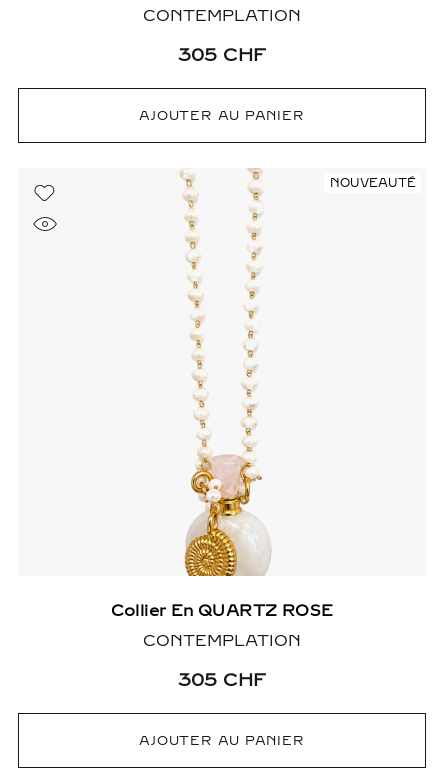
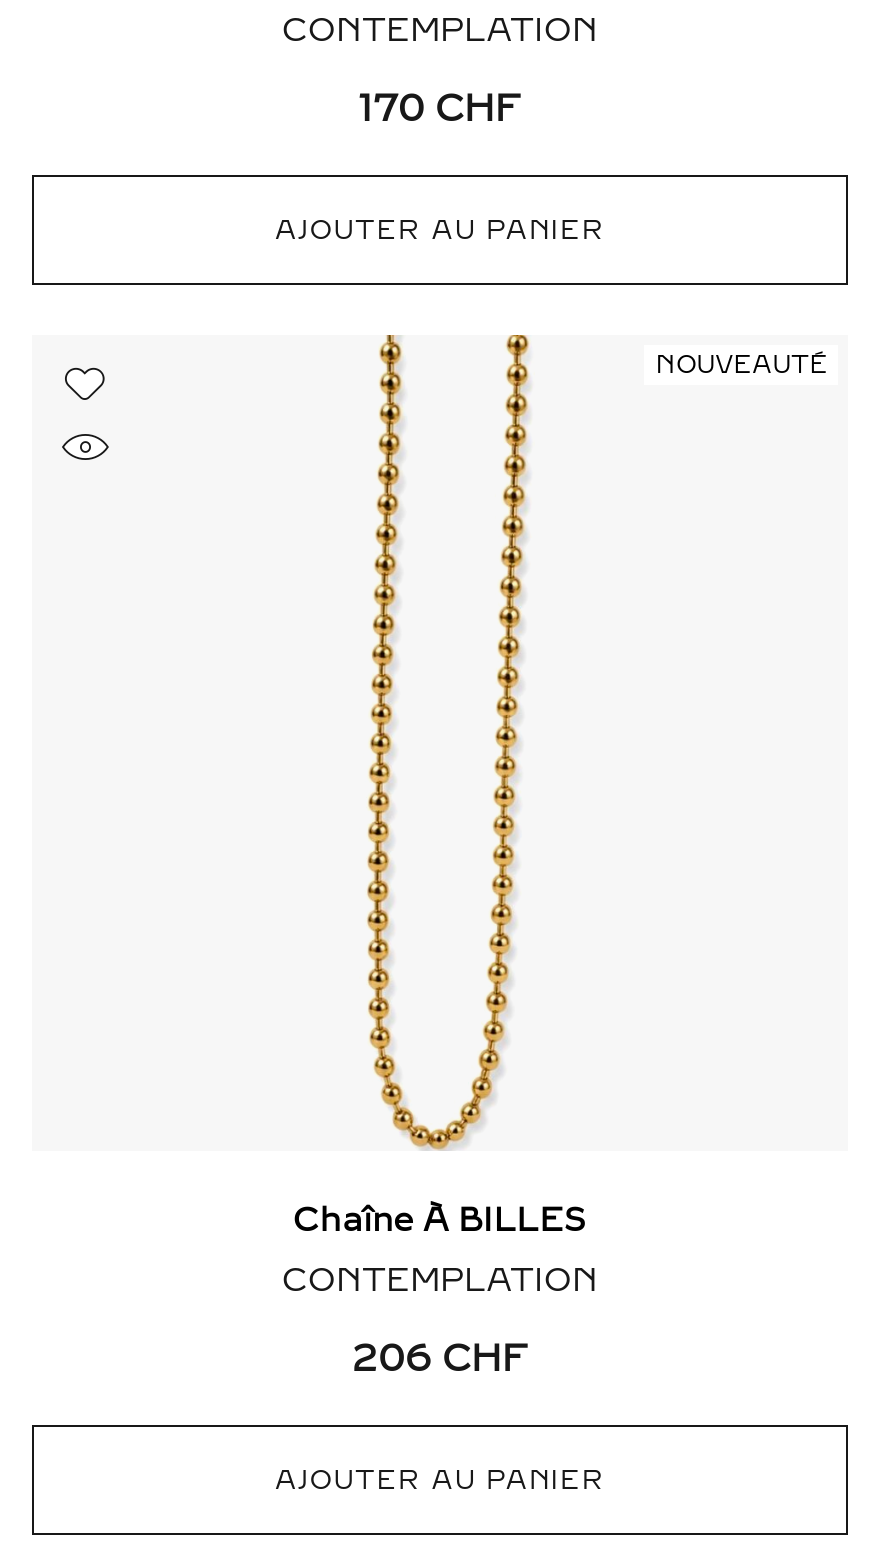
[178,44,266,66] 305 CHF -> [358,88,522,132] 170 CHF
[111,168,333,620] [image] | Collier En QUARTZ ROSE -> [293,333,587,1240] [image] | Chaîne À BILLES
[178,669,266,691] 305 CHF -> [351,1338,529,1382] 206 CHF

